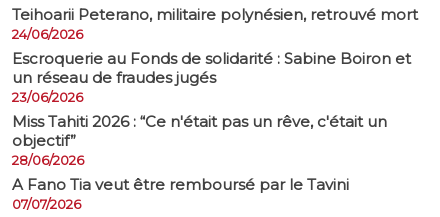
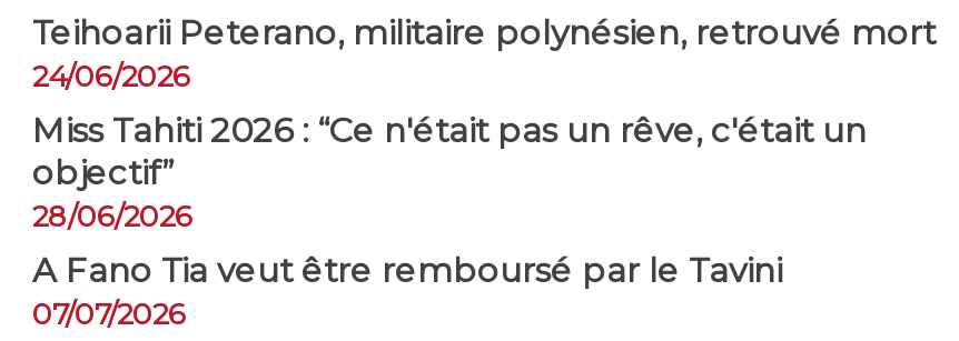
[12,49,411,105] Escroquerie au Fonds de solidarité : Sabine Boiron et | un réseau de fraudes jugés | 23/06/2026 -> none

